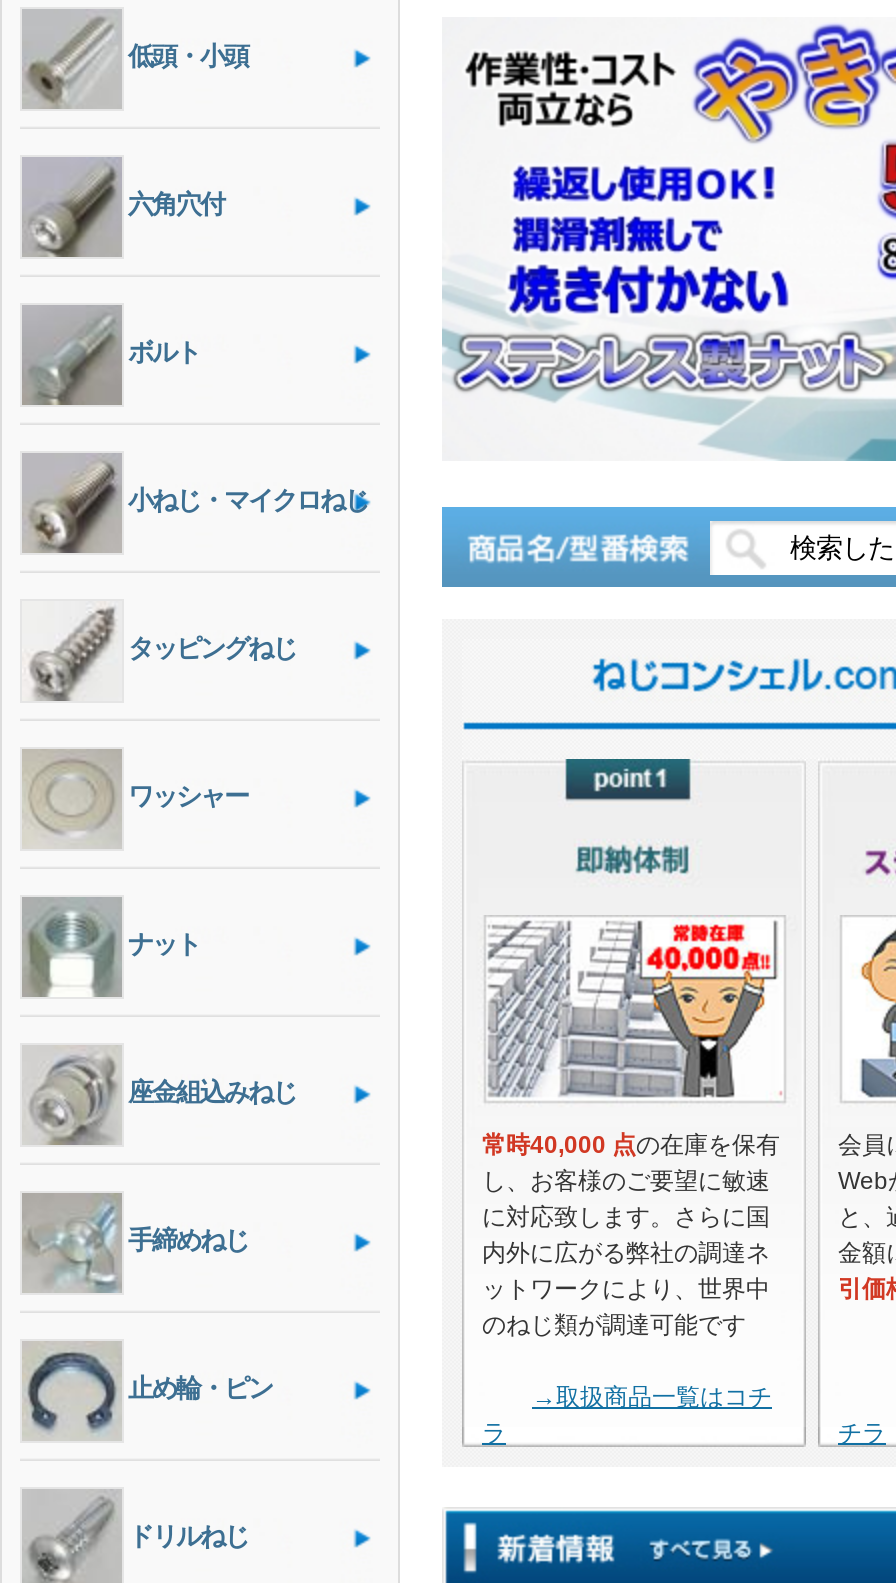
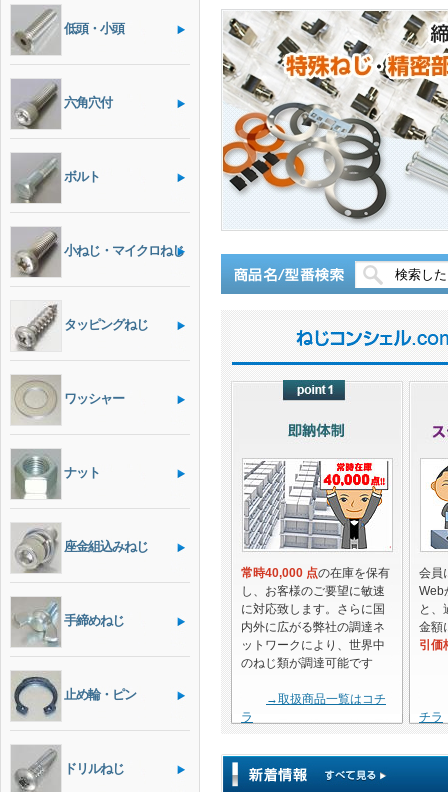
[442,21,890,463] [image] -> [222,10,445,231] [image]

